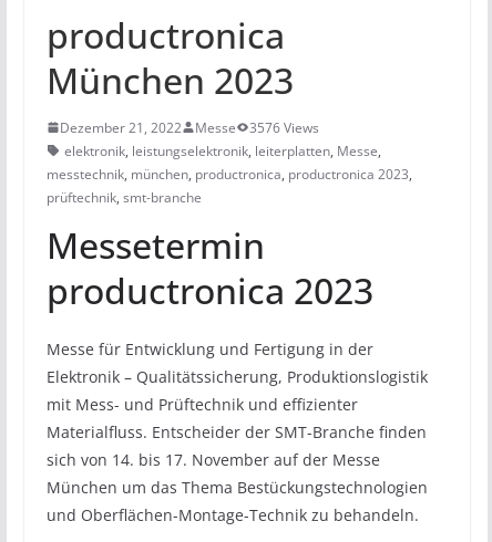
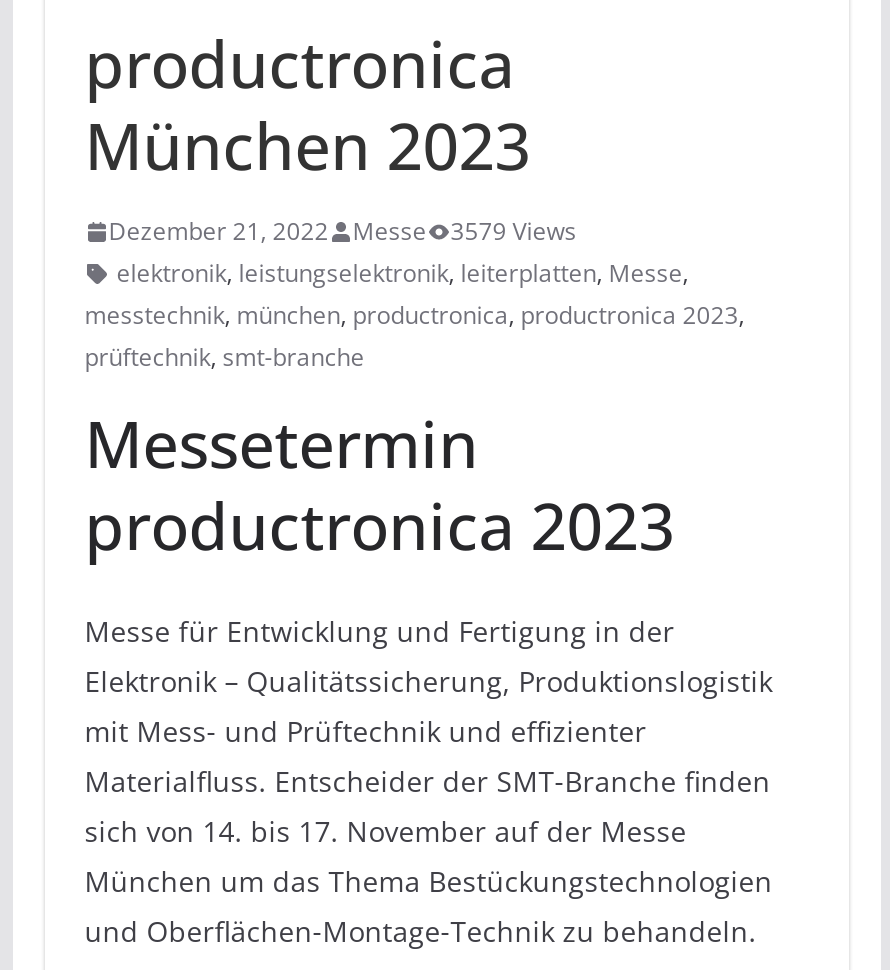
[60,118,319,137] Dezember 21, 2022 Messe 3576 Views -> [108,214,576,248] Dezember 21, 2022 Messe 3579 Views

